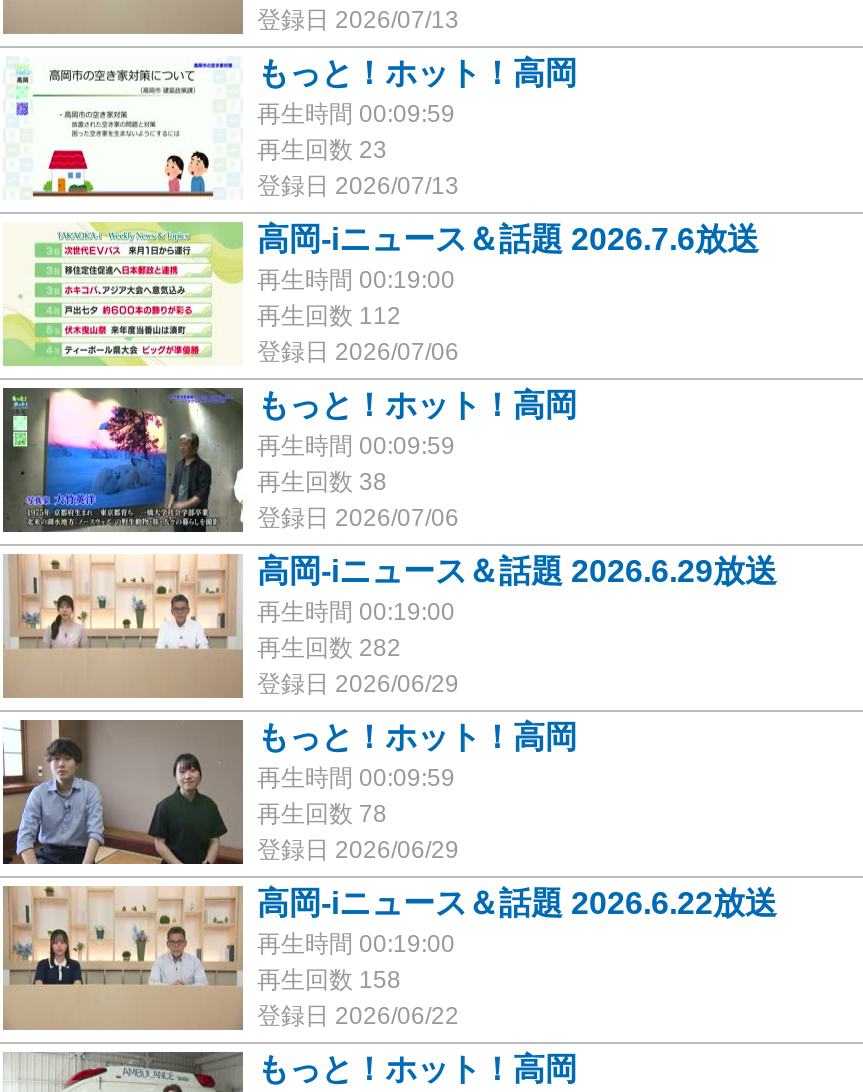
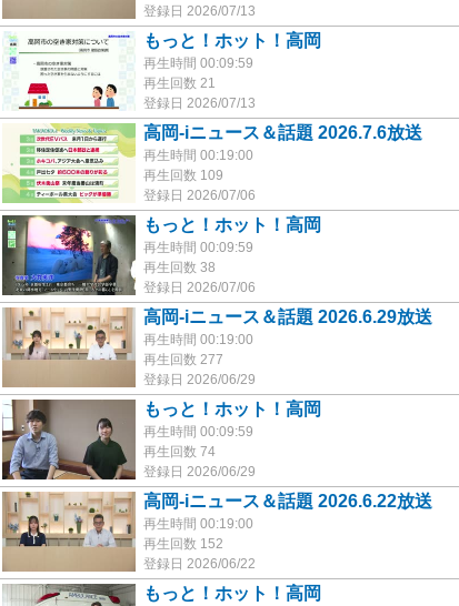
[257,136,387,164] 再生回数 23 -> [143,75,216,91] 再生回数 21
[257,302,401,330] 再生回数 112 -> [143,168,223,183] 再生回数 109
[257,634,401,662] 再生回数 282 -> [143,352,223,367] 再生回数 277
[257,800,387,828] 再生回数 78 -> [143,444,216,459] 再生回数 74
[257,966,401,994] 再生回数 158 -> [143,536,223,552] 再生回数 152

